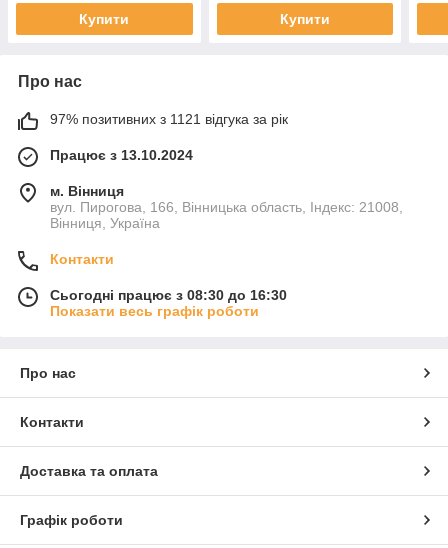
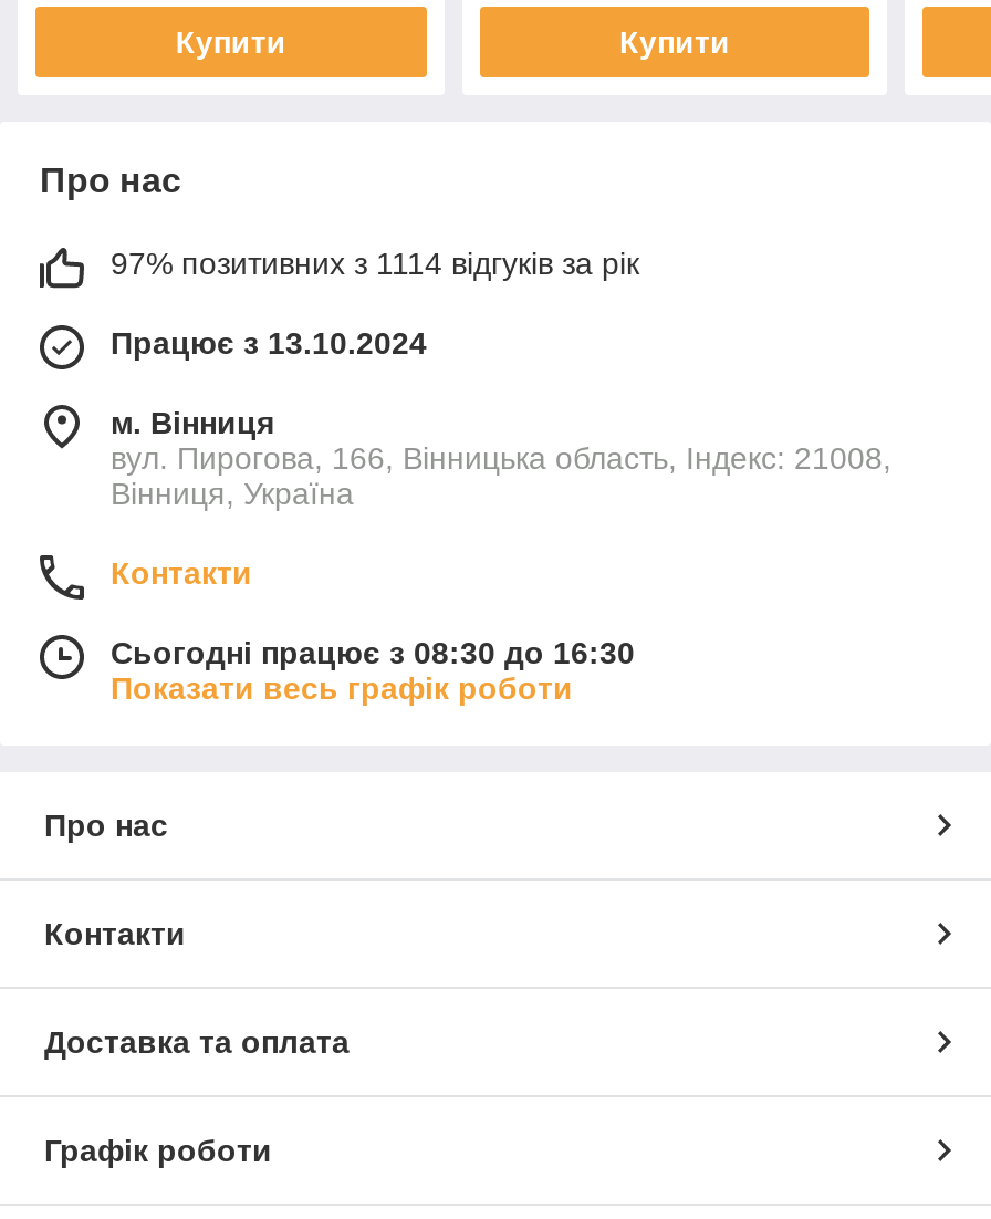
[50,111,288,127] 97% позитивних з 1121 відгука за рік -> [111,246,639,282] 97% позитивних з 1114 відгуків за рік

